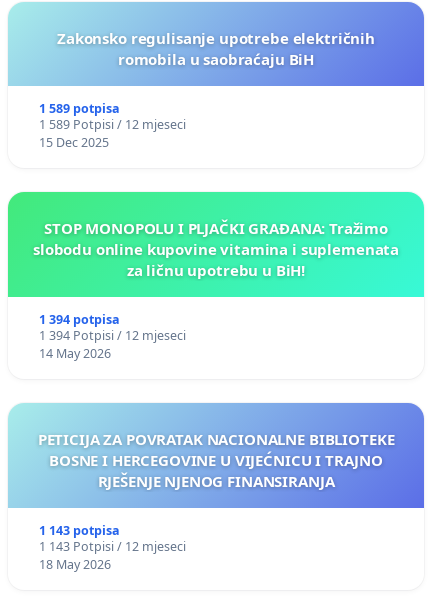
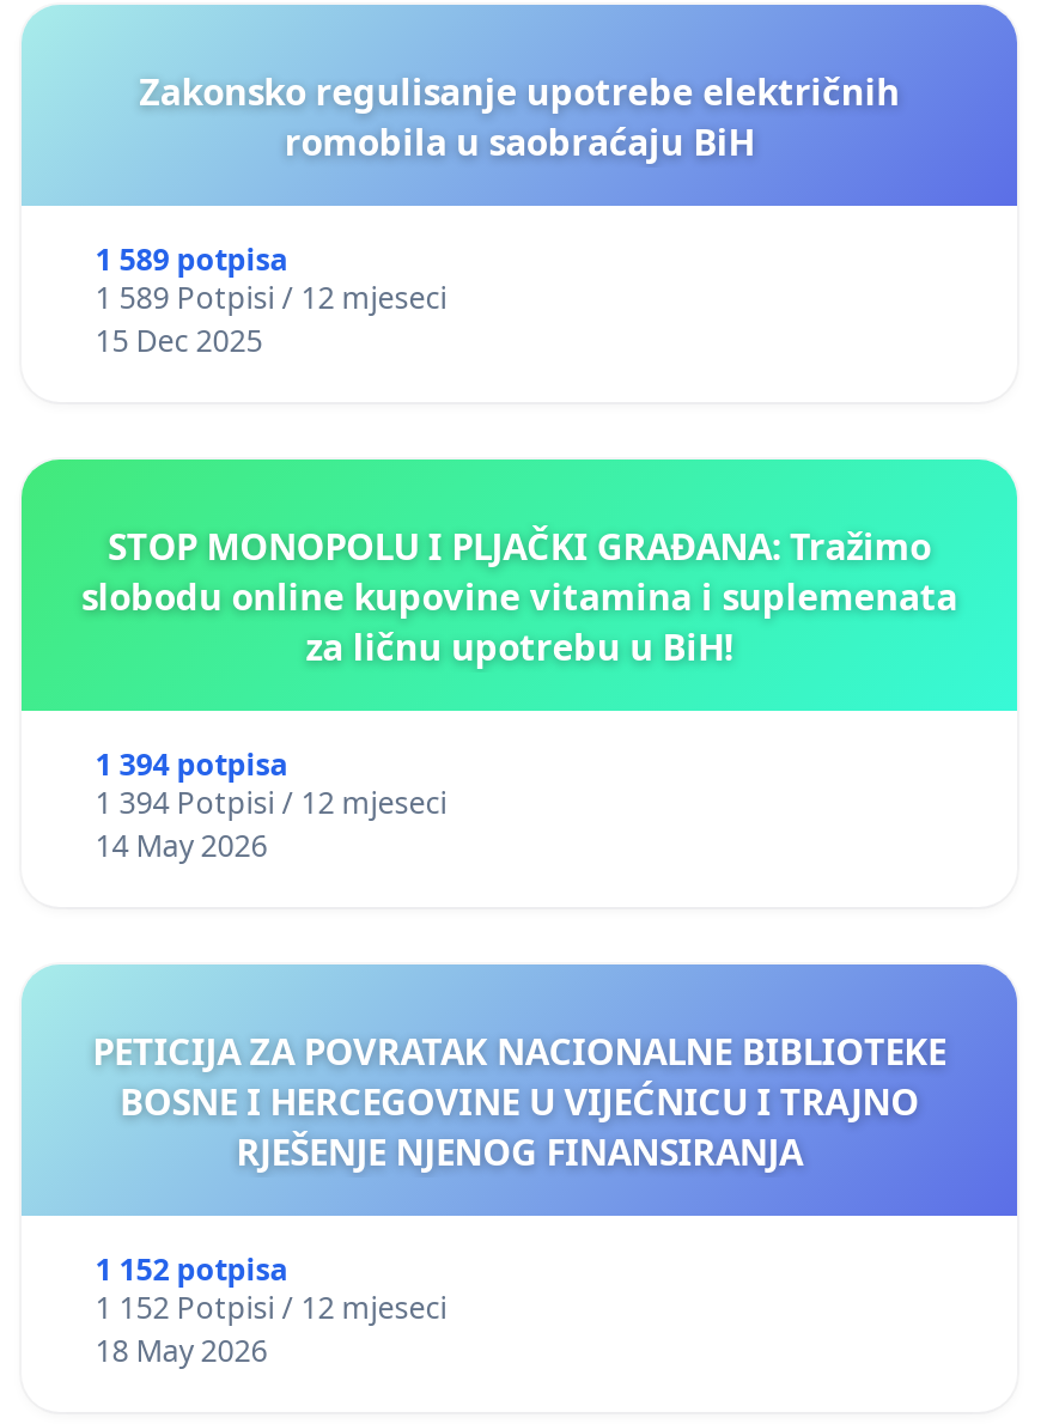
[39,522,120,539] 1 143 potpisa -> [95,1249,289,1290] 1 152 potpisa
[39,538,186,555] 1 143 Potpisi / 12 mjeseci -> [95,1287,447,1328] 1 152 Potpisi / 12 mjeseci

